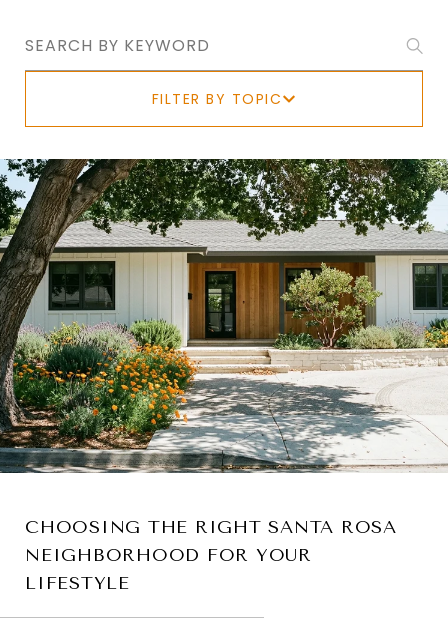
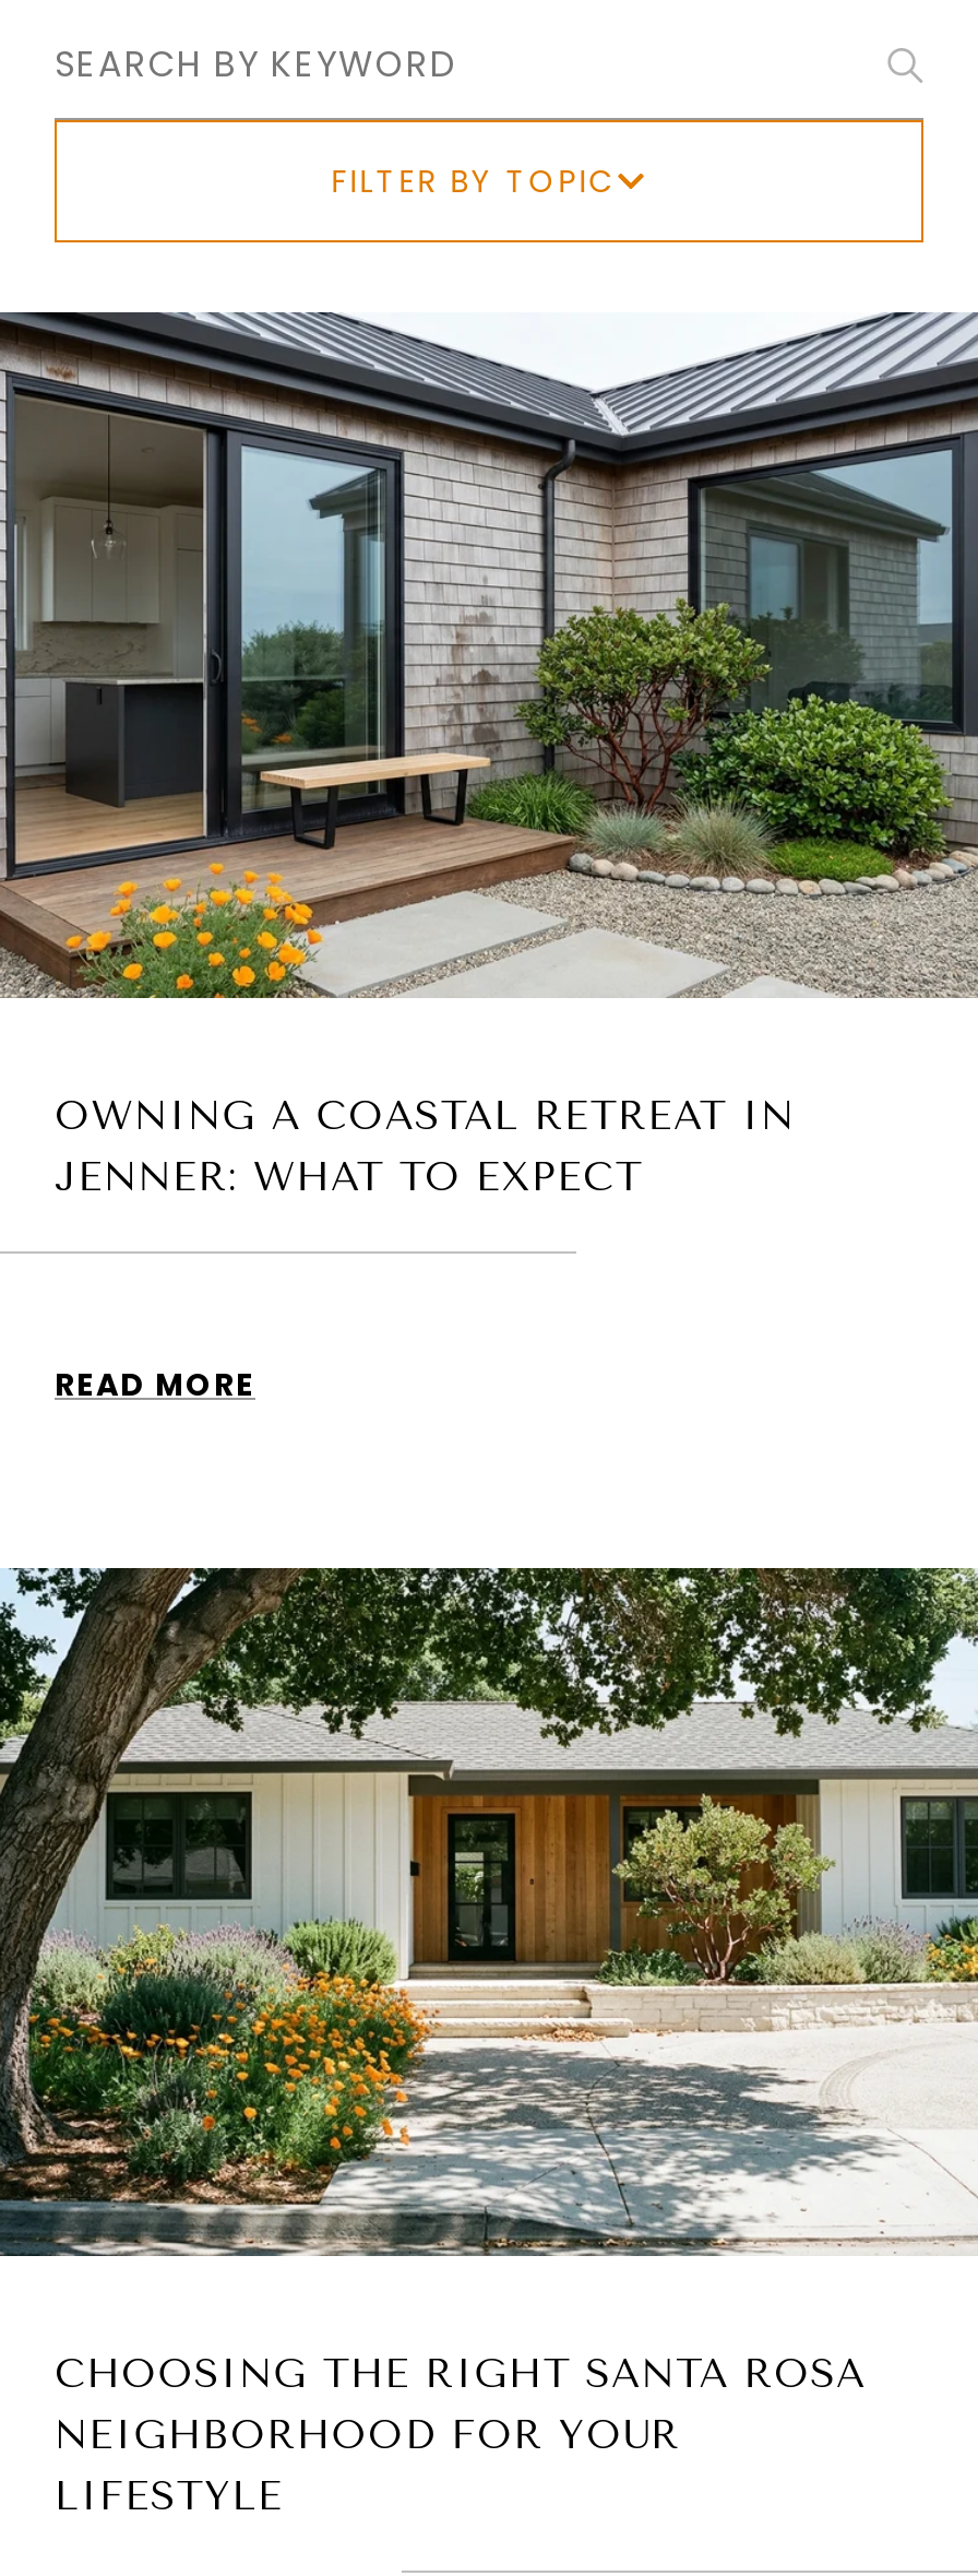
none -> [7,310,971,998] [image]
none -> [55,1093,795,1202] OWNING A COASTAL RETREAT IN | JENNER: WHAT TO EXPECT
none -> [55,1363,255,1407] READ MORE

